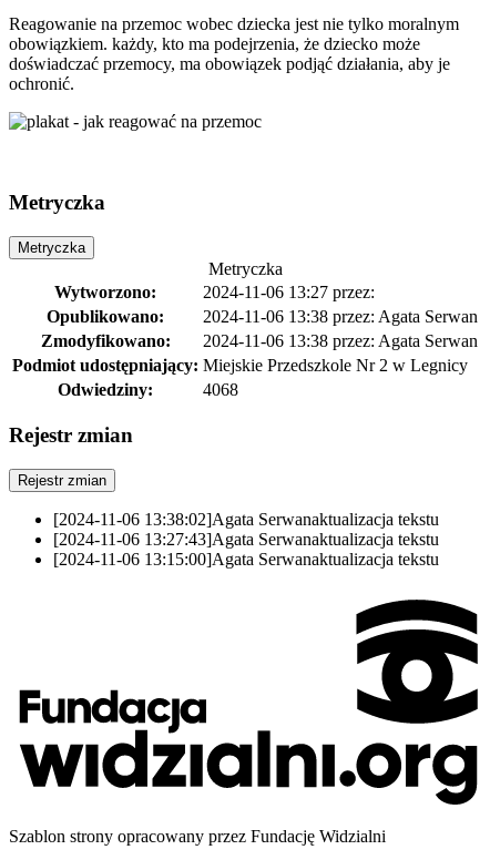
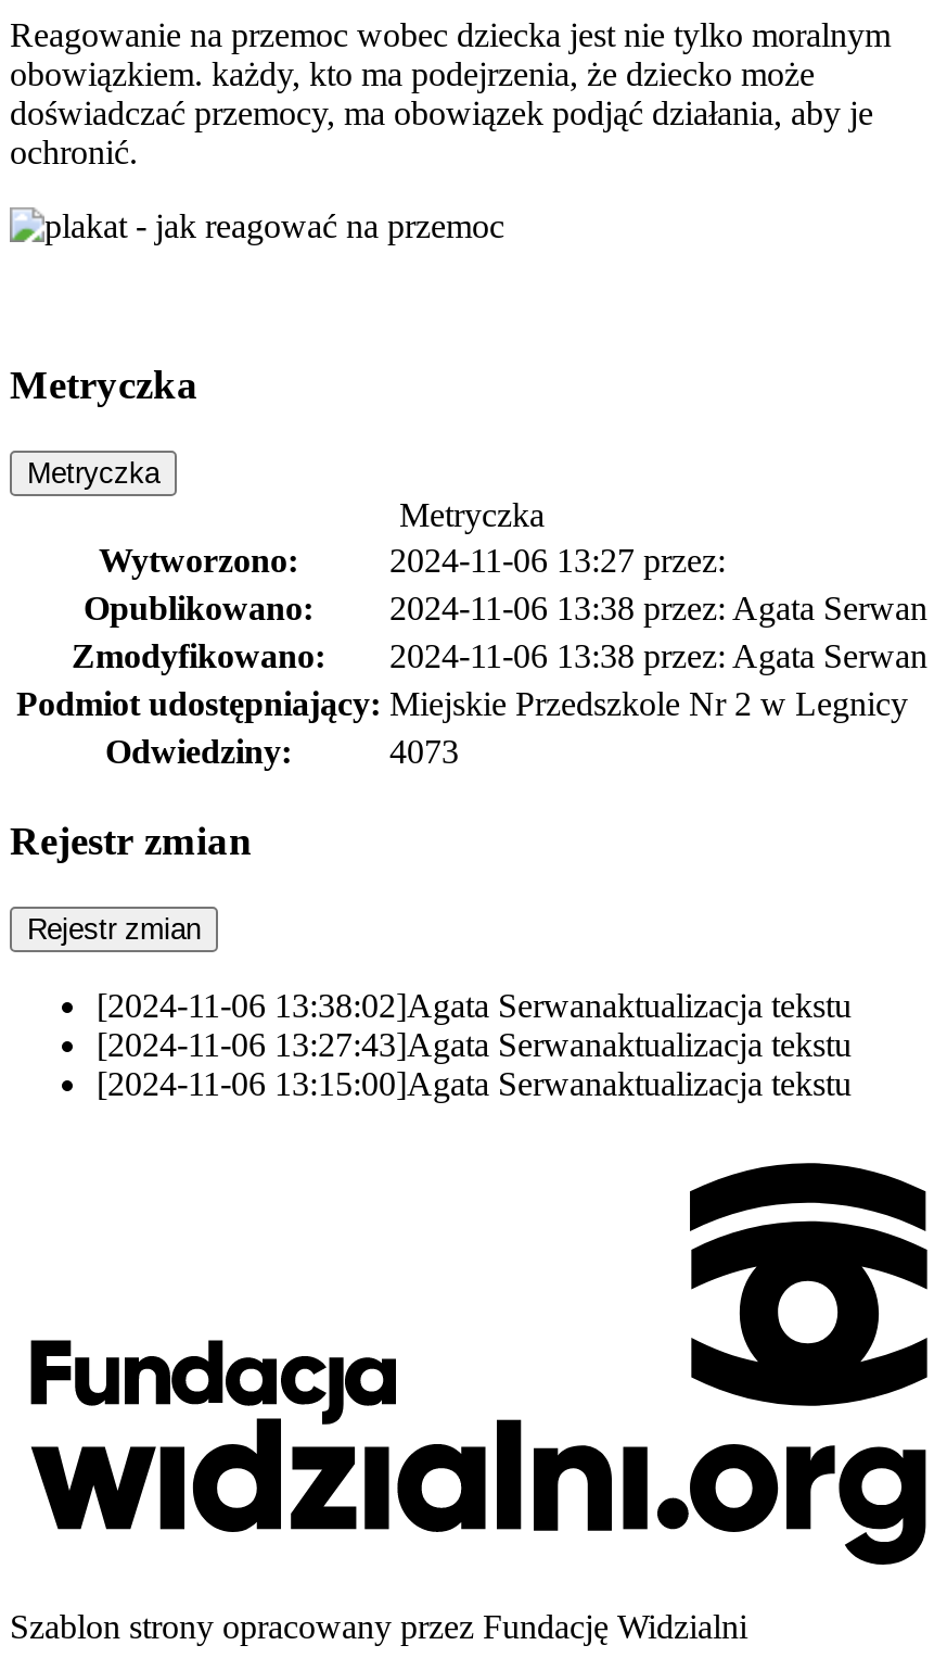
[203,380,238,399] 4068 -> [389,732,459,769] 4073

